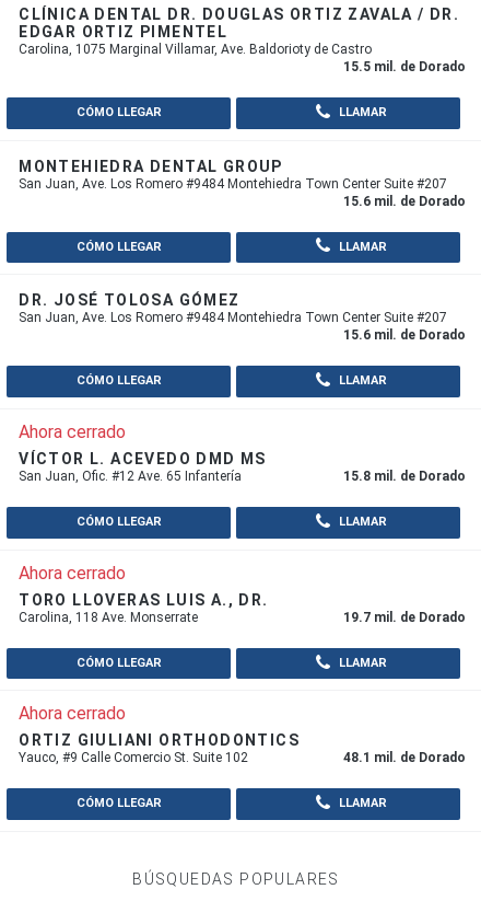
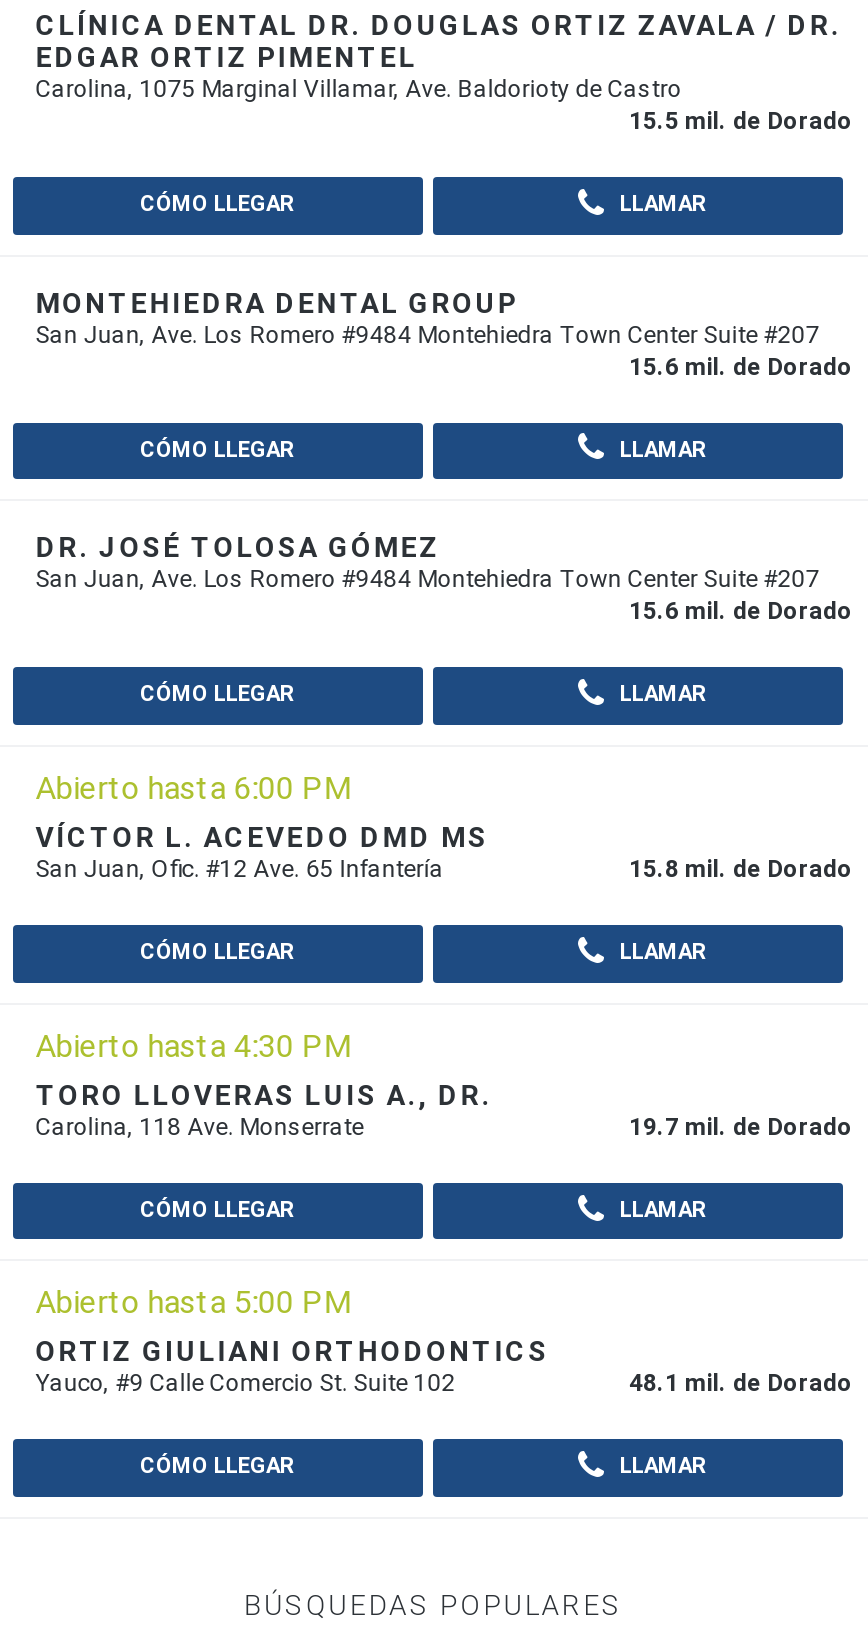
[19,421,126,442] Ahora cerrado -> [35,769,351,807] Abierto hasta 6:00 PM
[19,562,126,583] Ahora cerrado -> [35,1026,351,1064] Abierto hasta 4:30 PM
[19,703,126,724] Ahora cerrado -> [35,1284,351,1322] Abierto hasta 5:00 PM

